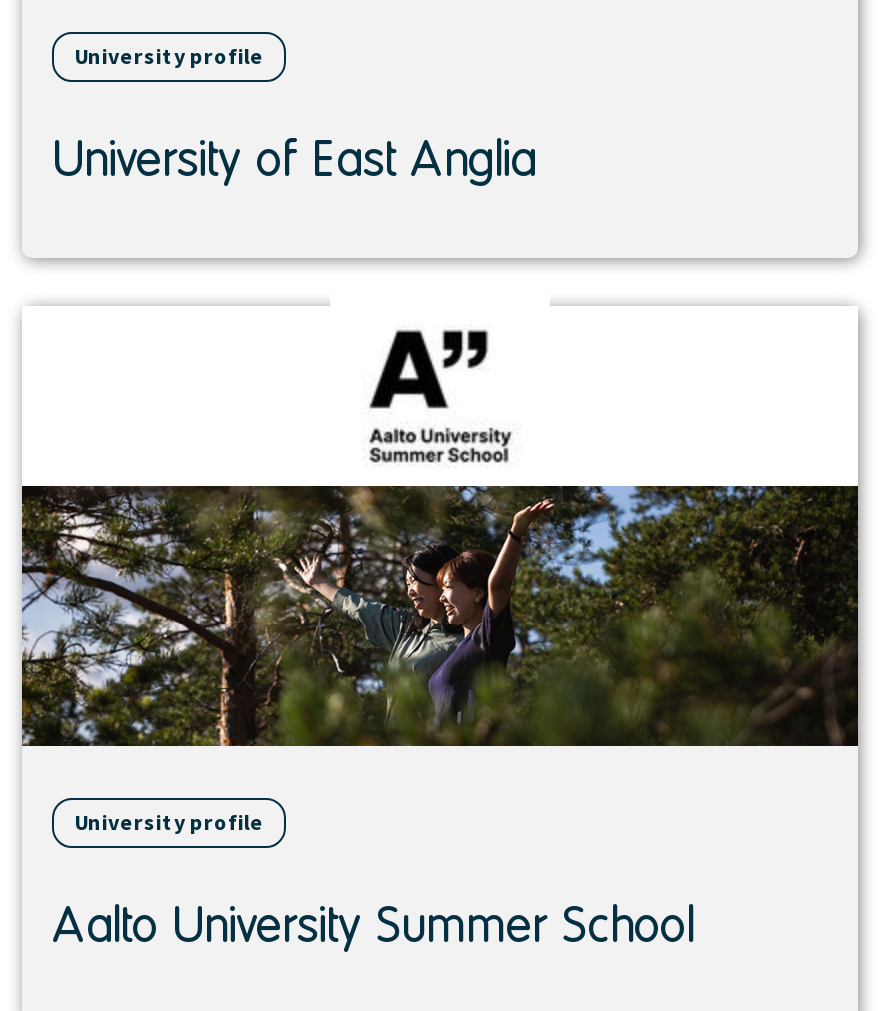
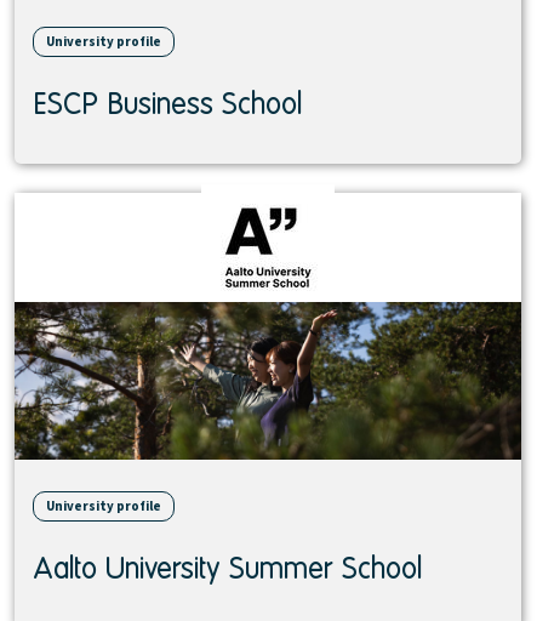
[52,128,536,186] University of East Anglia -> [33,85,302,120] ESCP Business School

